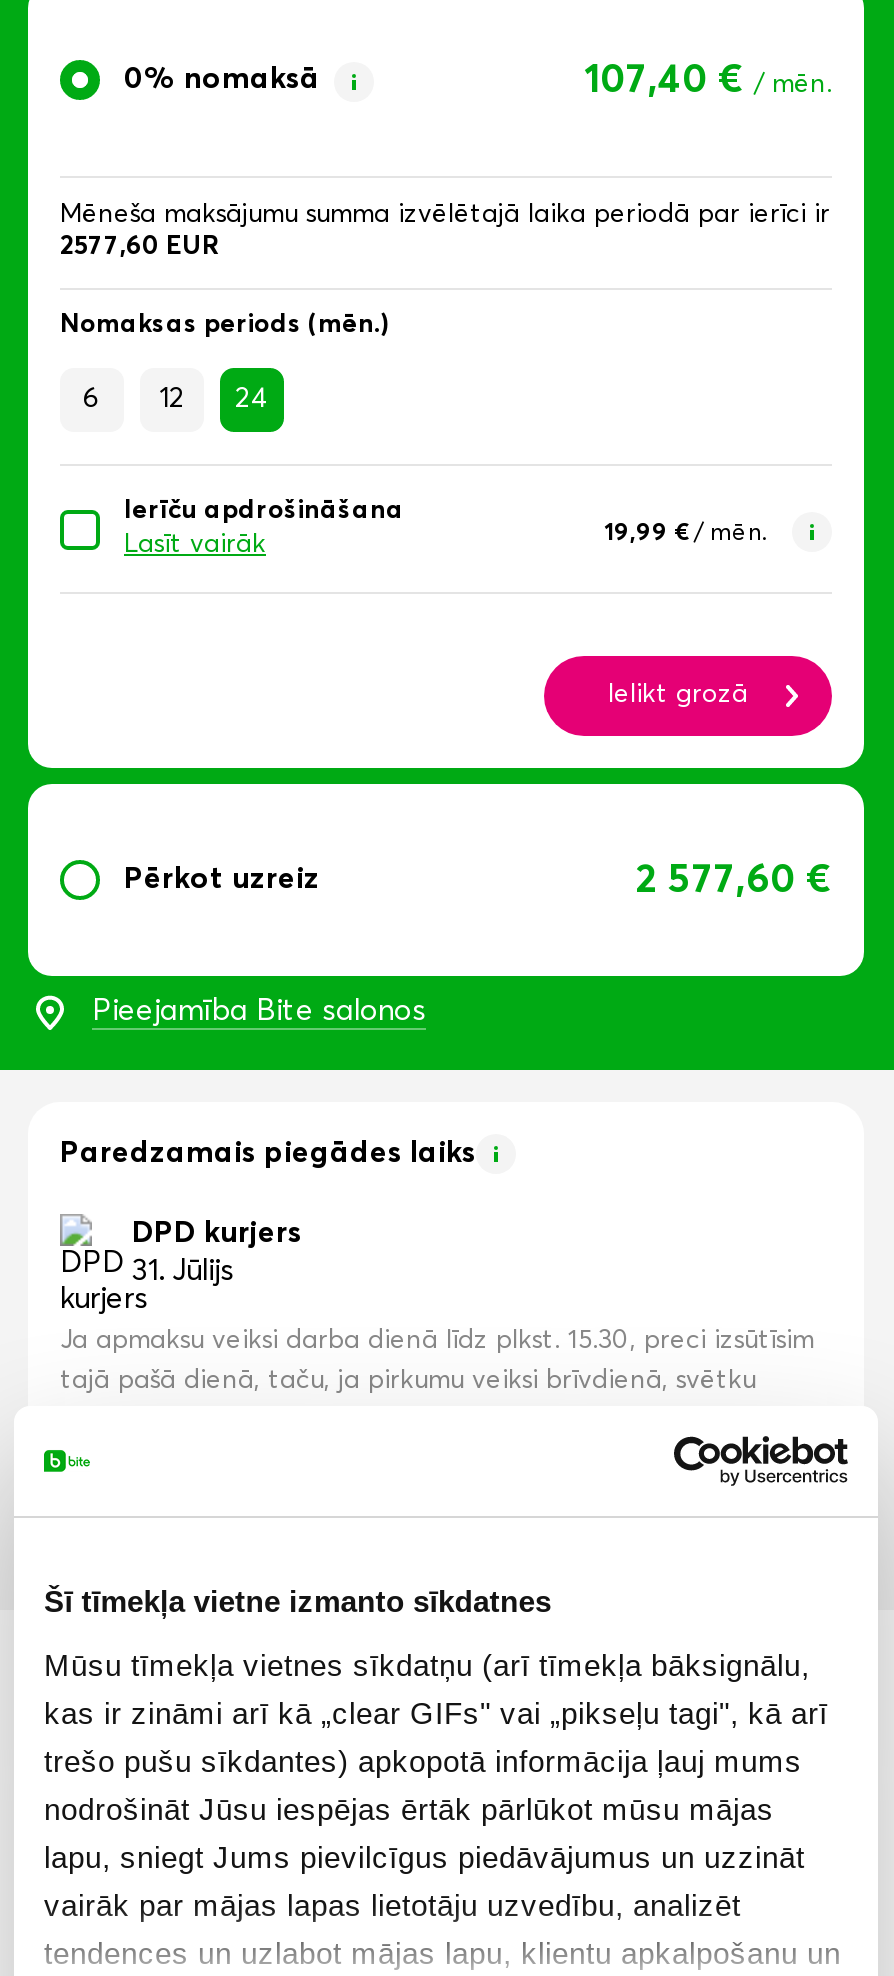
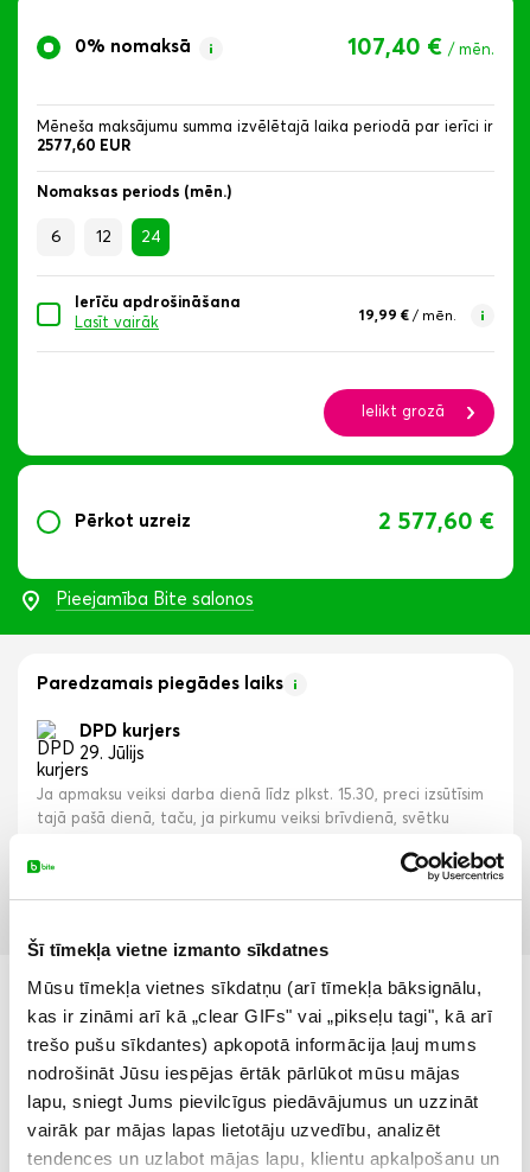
[132,1256,234,1286] 31. Jūlijs -> [79,745,145,763] 29. Jūlijs

